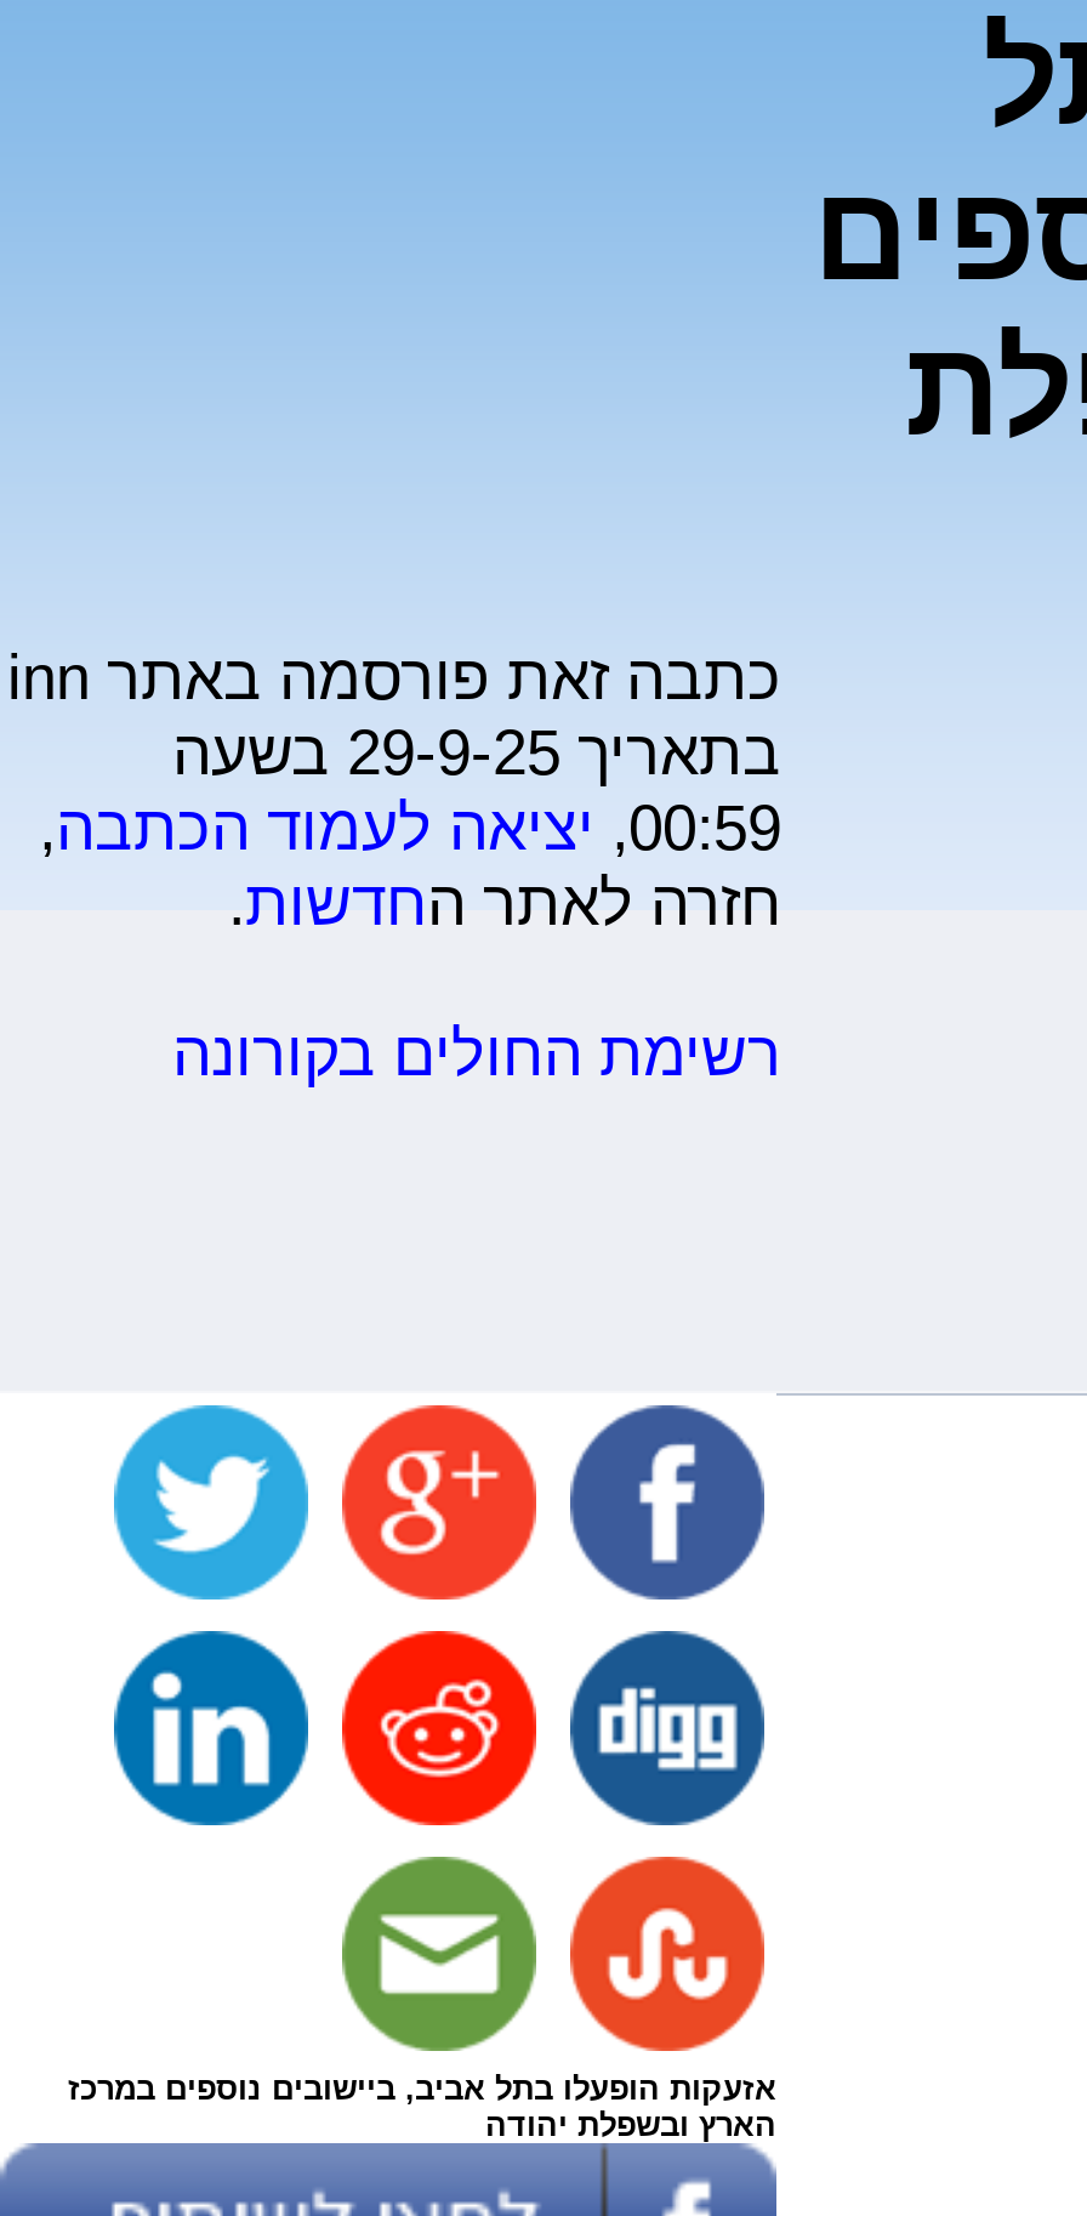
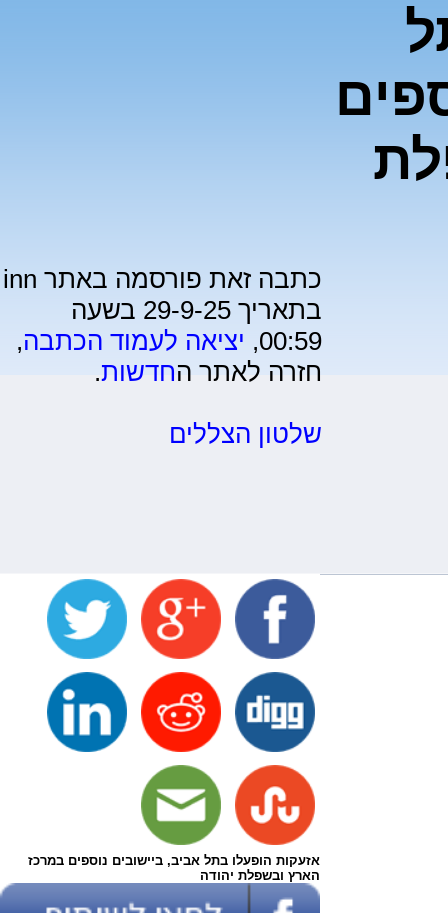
[172,1017,781,1090] רשימת החולים בקורונה -> [169,419,322,449] שלטון הצללים

